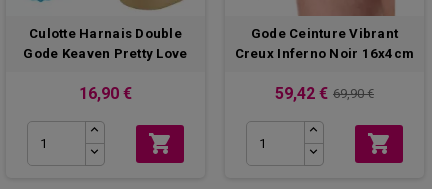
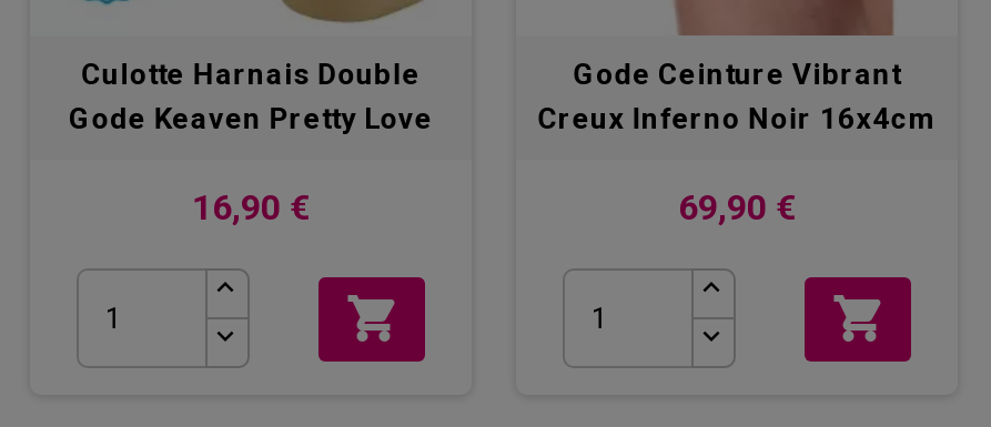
[275,84,374,103] 59,42 € 69,90 € -> [678,187,796,229] 69,90 €

